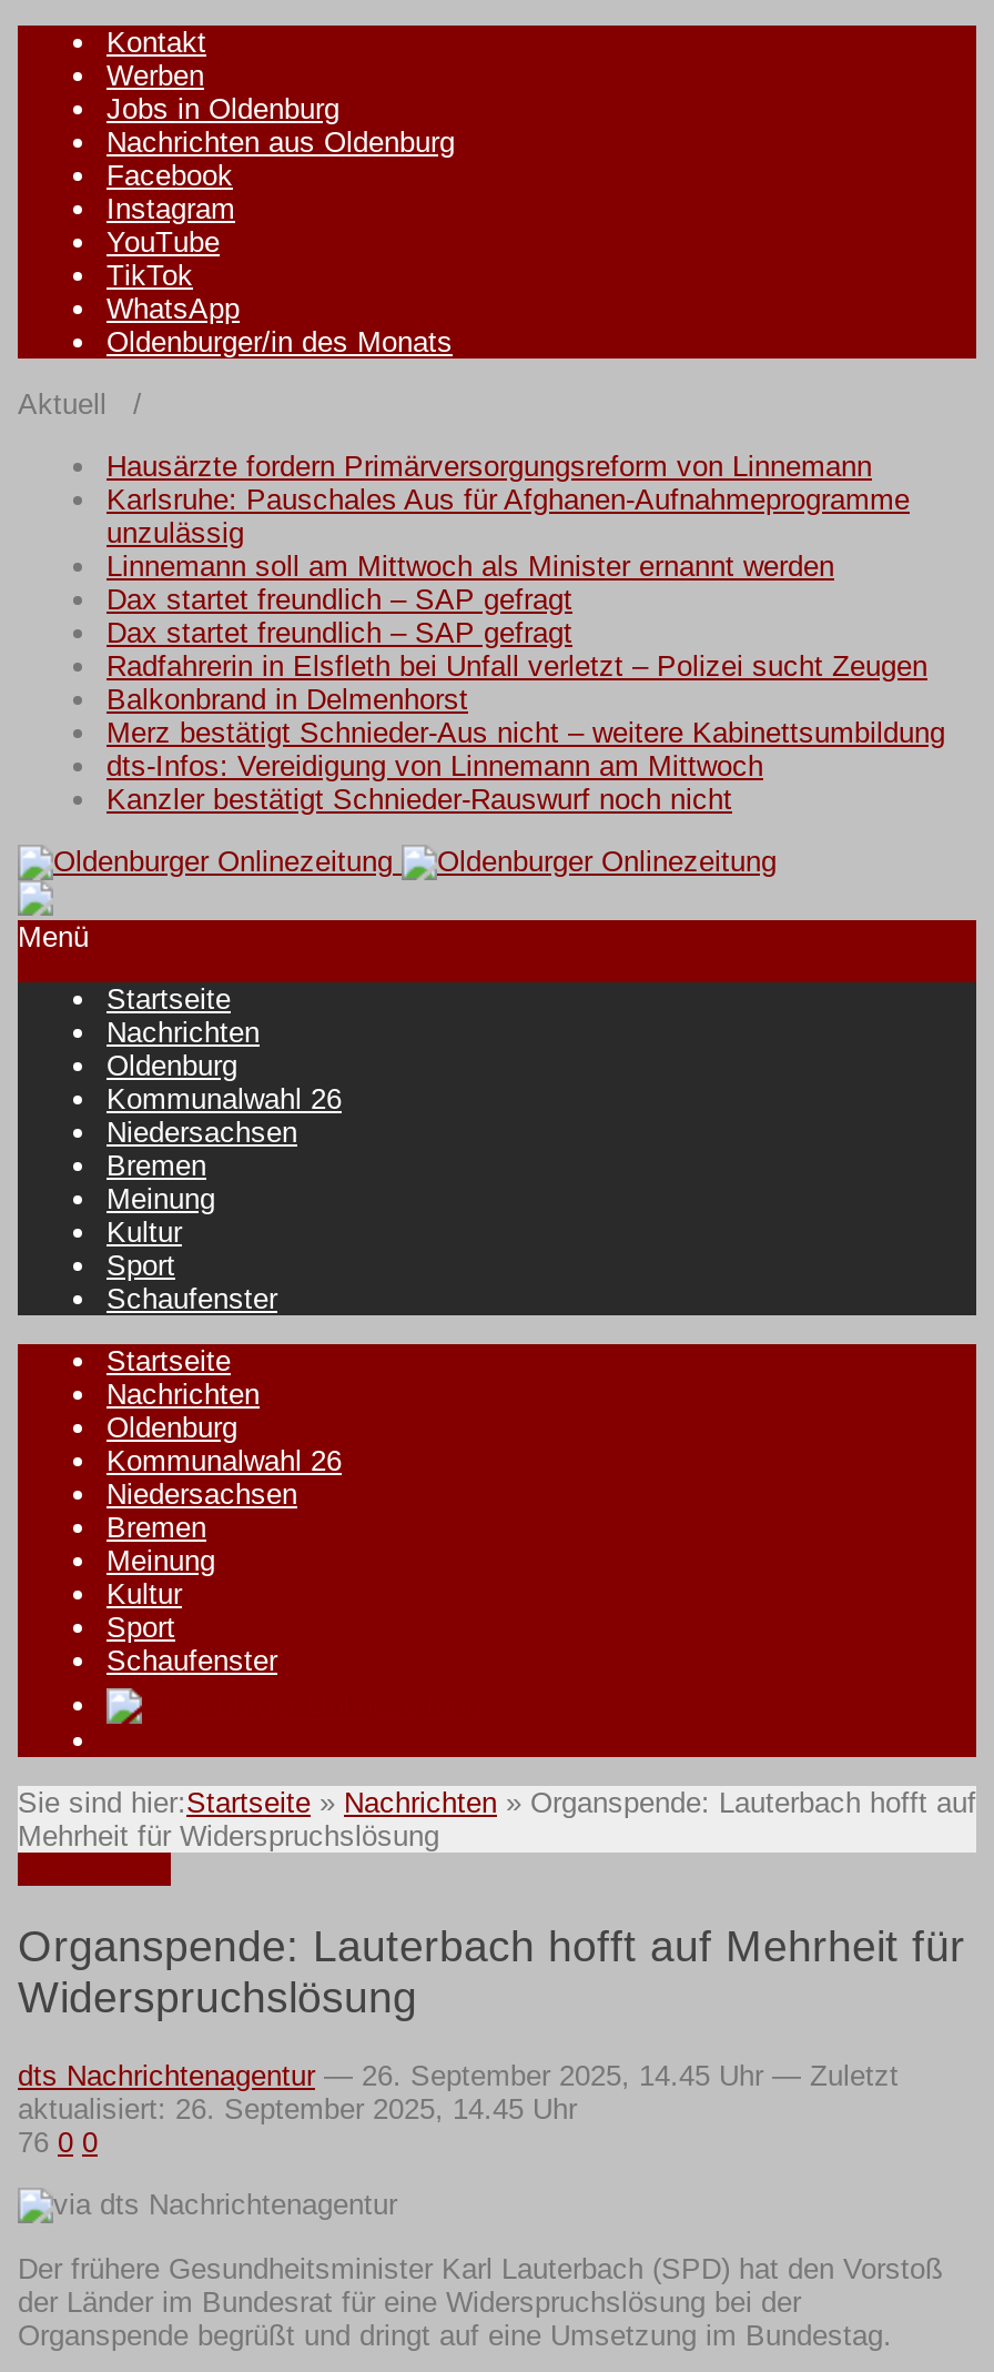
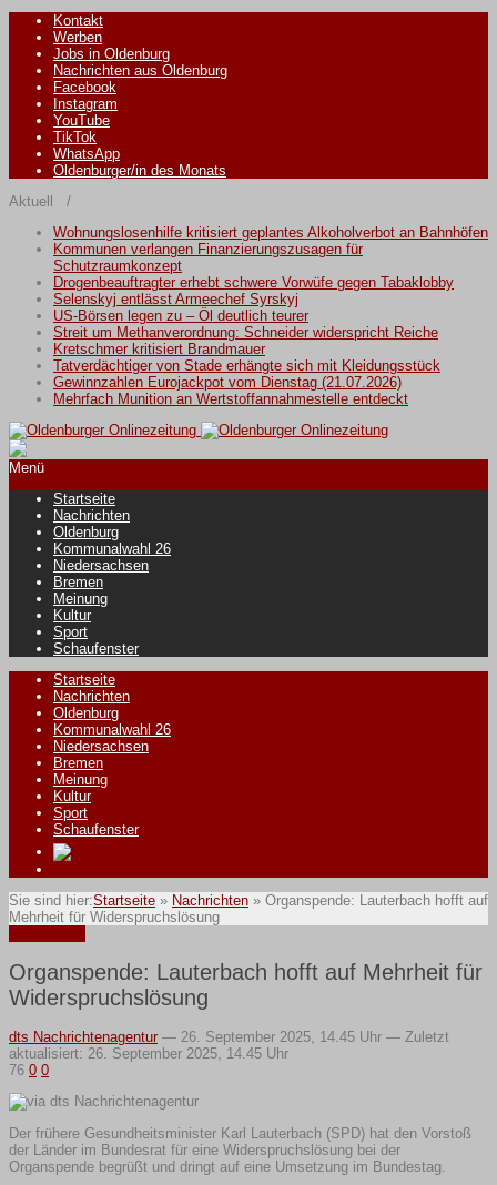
[106,450,945,816] Hausärzte fordern Primärversorgungsreform von Linnemann | Karlsruhe: Pauschales Aus für Afghanen-Aufnahmeprogramme | unzulässig | Linnemann soll am Mittwoch als Minister ernannt werden | Dax startet freundlich – SAP gefragt | Dax startet freundlich – SAP gefragt | Radfahrerin in Elsfleth bei Unfall verletzt – Polizei sucht Zeugen | Balkonbrand in Delmenhorst | Merz bestätigt Schnieder-Aus nicht – weitere Kabinettsumbildung | dts-Infos: Vereidigung von Linnemann am Mittwoch | Kanzler bestätigt Schnieder-Rauswurf noch nicht -> [53,224,488,407] Wohnungslosenhilfe kritisiert geplantes Alkoholverbot an Bahnhöfen | Kommunen verlangen Finanzierungszusagen für | Schutzraumkonzept | Drogenbeauftragter erhebt schwere Vorwüfe gegen Tabaklobby | Selenskyj entlässt Armeechef Syrskyj | US-Börsen legen zu – Öl deutlich teurer | Streit um Methanverordnung: Schneider widerspricht Reiche | Kretschmer kritisiert Brandmauer | Tatverdächtiger von Stade erhängte sich mit Kleidungsstück | Gewinnzahlen Eurojackpot vom Dienstag (21.07.2026) | Mehrfach Munition an Wertstoffannahmestelle entdeckt

